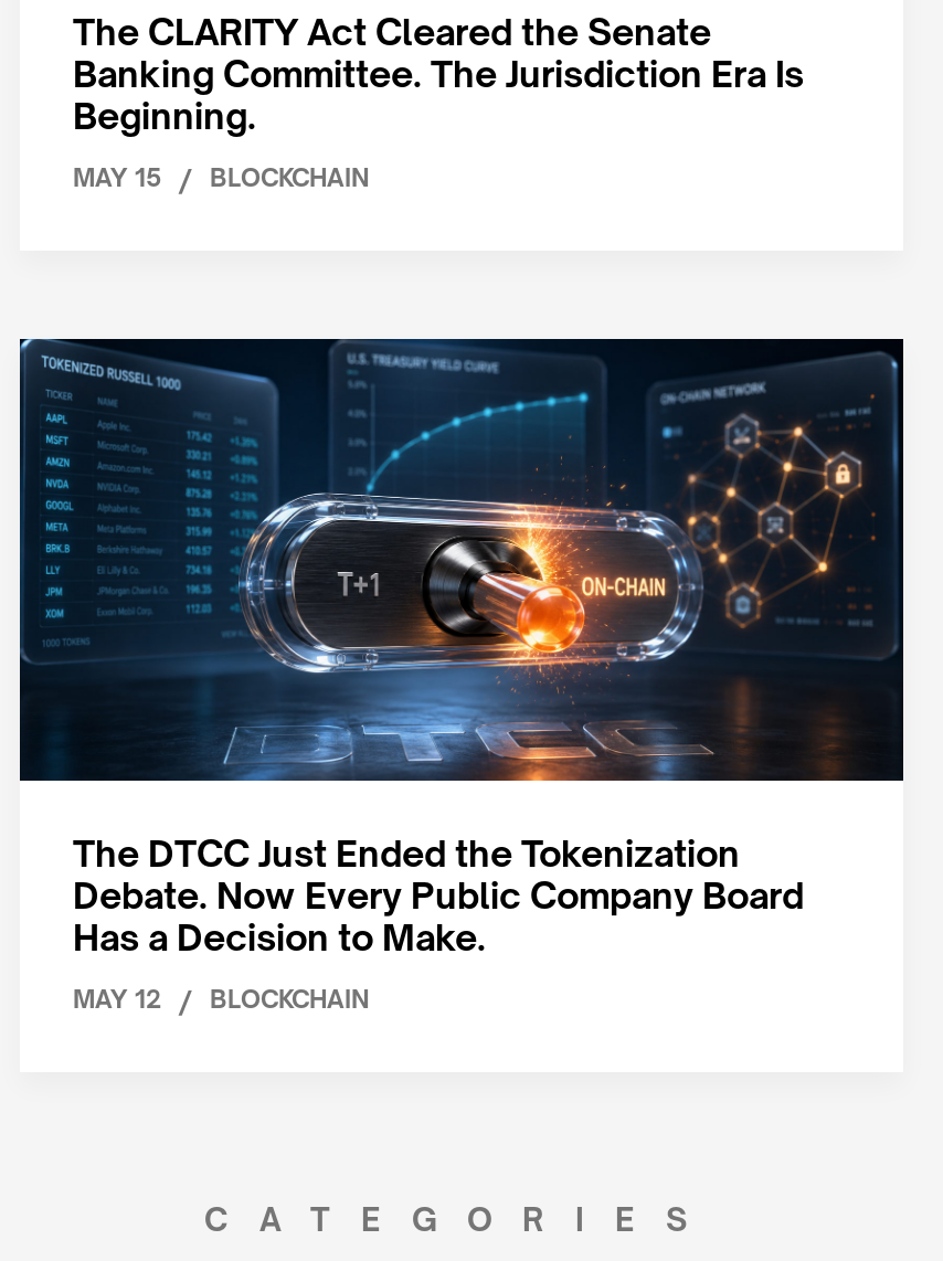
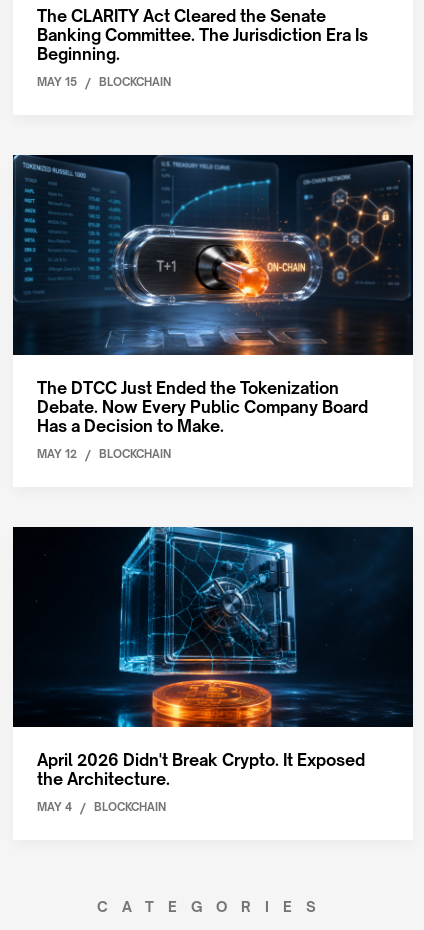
none -> [12,526,414,816] [image] | April 2026 Didn't Break Crypto. It Exposed | the Architecture. | MAY 4 / BLOCKCHAIN

